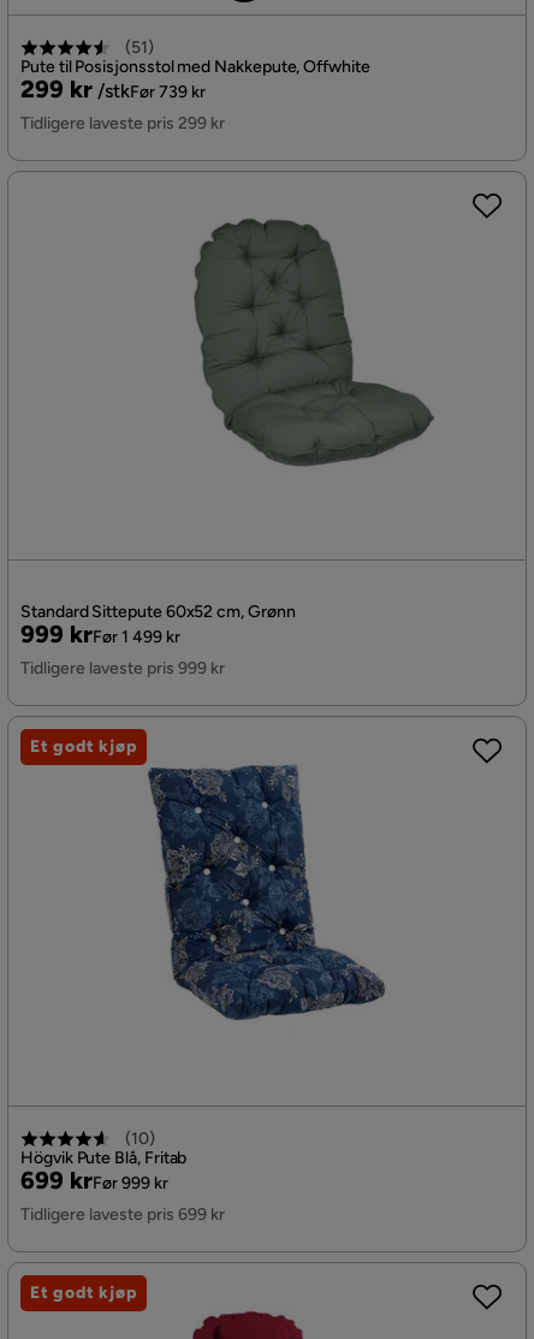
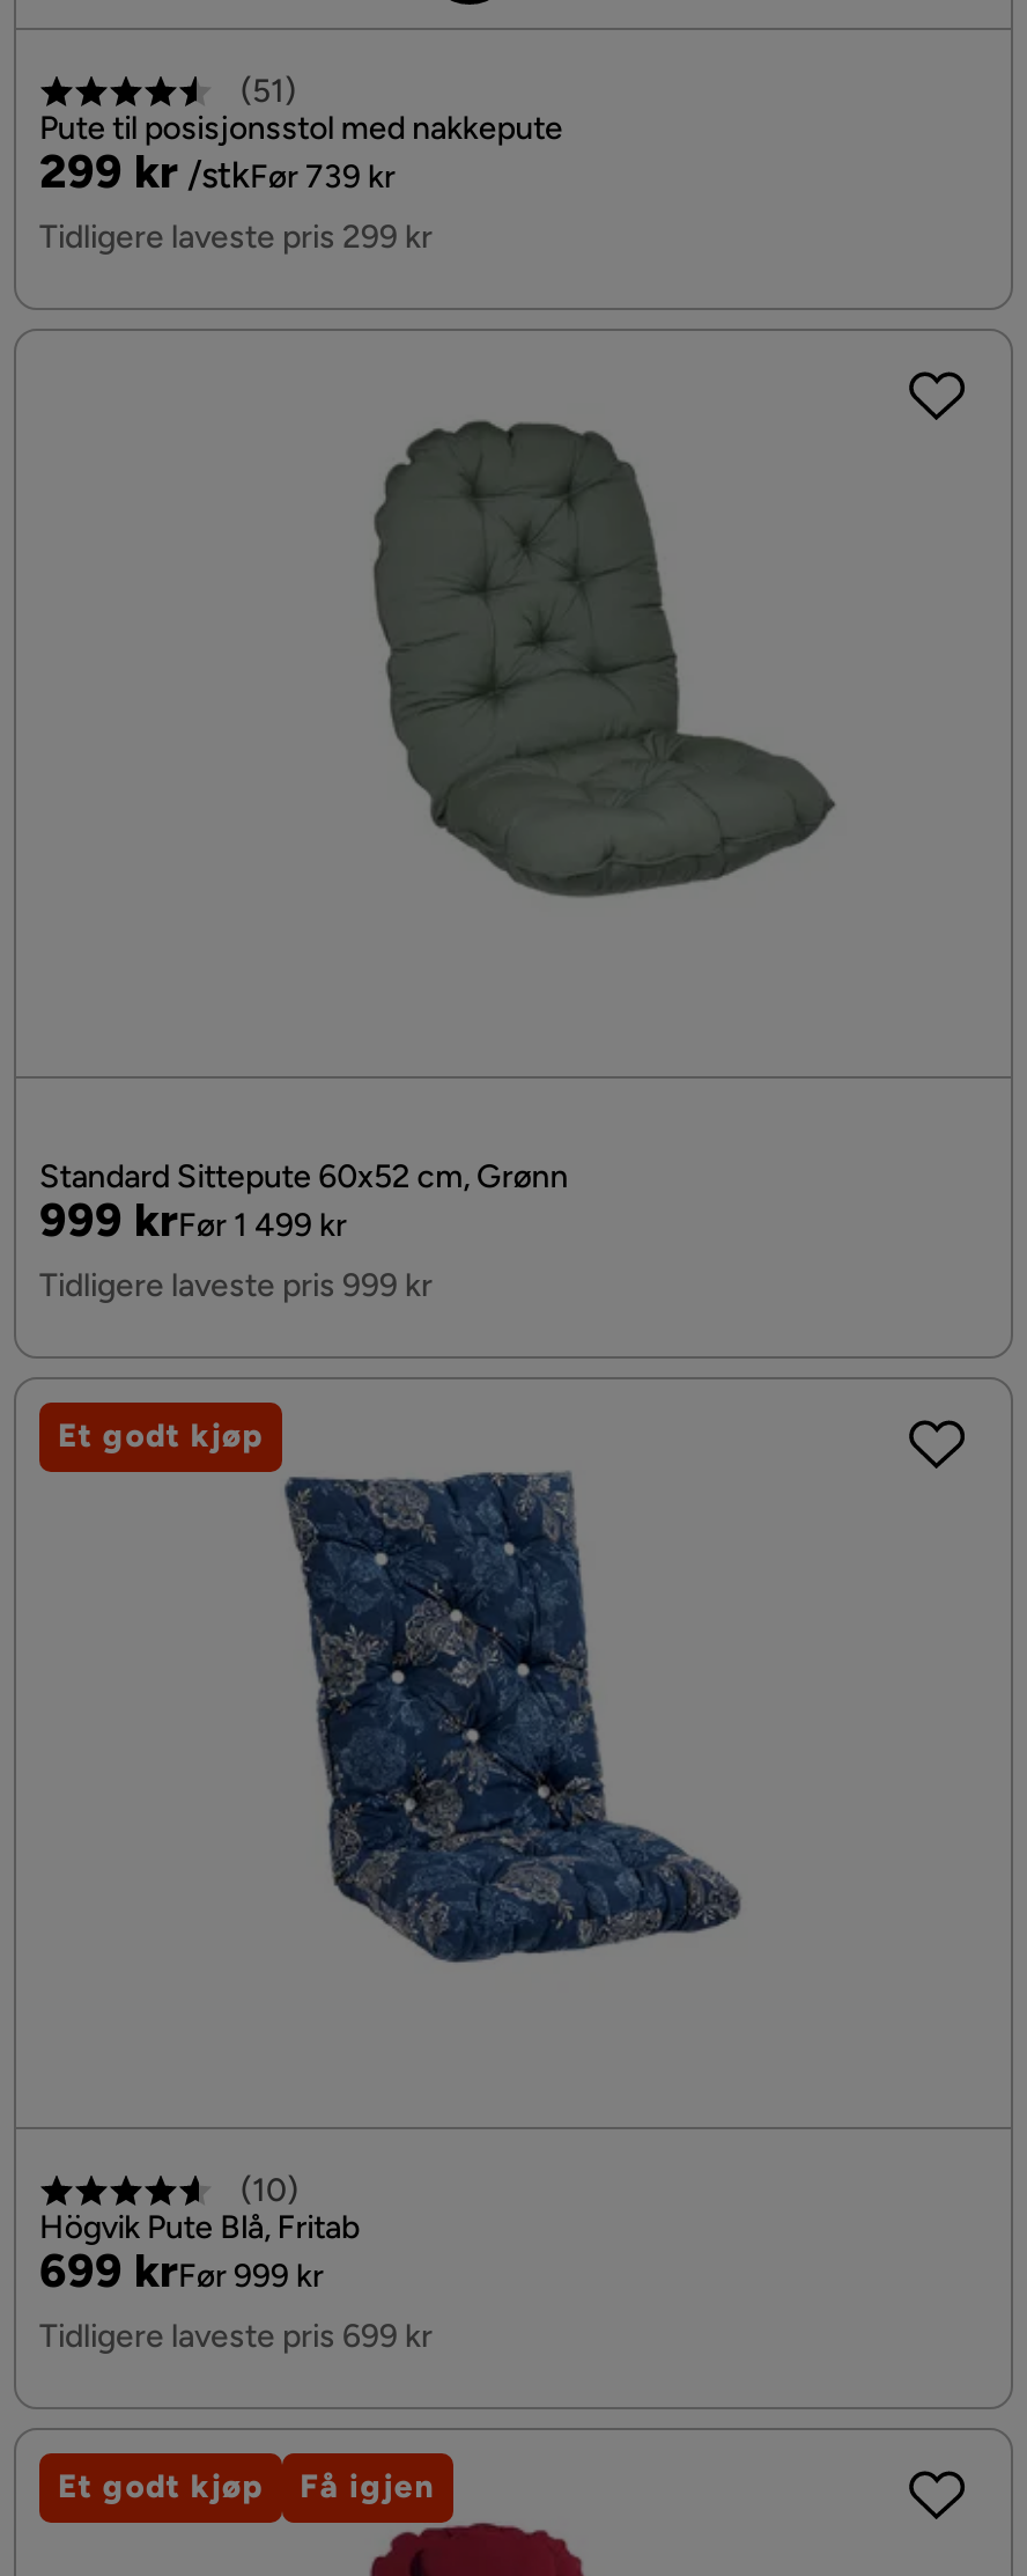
[20,56,370,76] Pute til Posisjonsstol med Nakkepute, Offwhite -> [39,108,563,147] Pute til posisjonsstol med nakkepute
none -> [300,2466,435,2505] Få igjen

